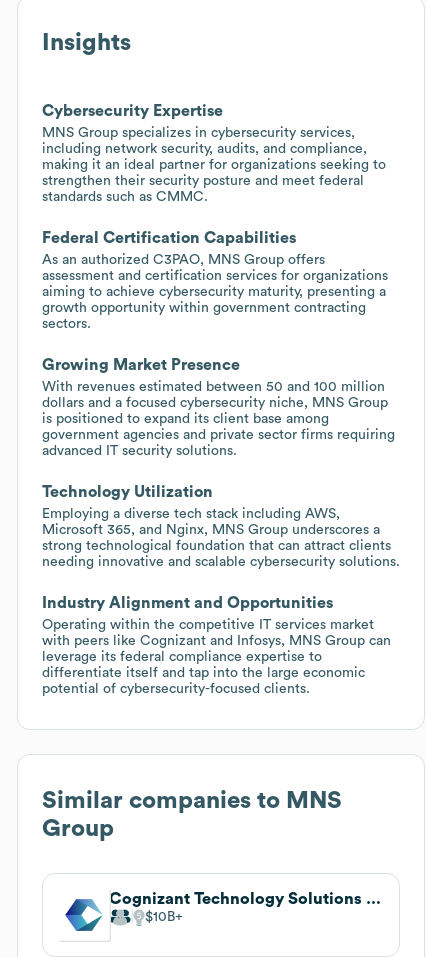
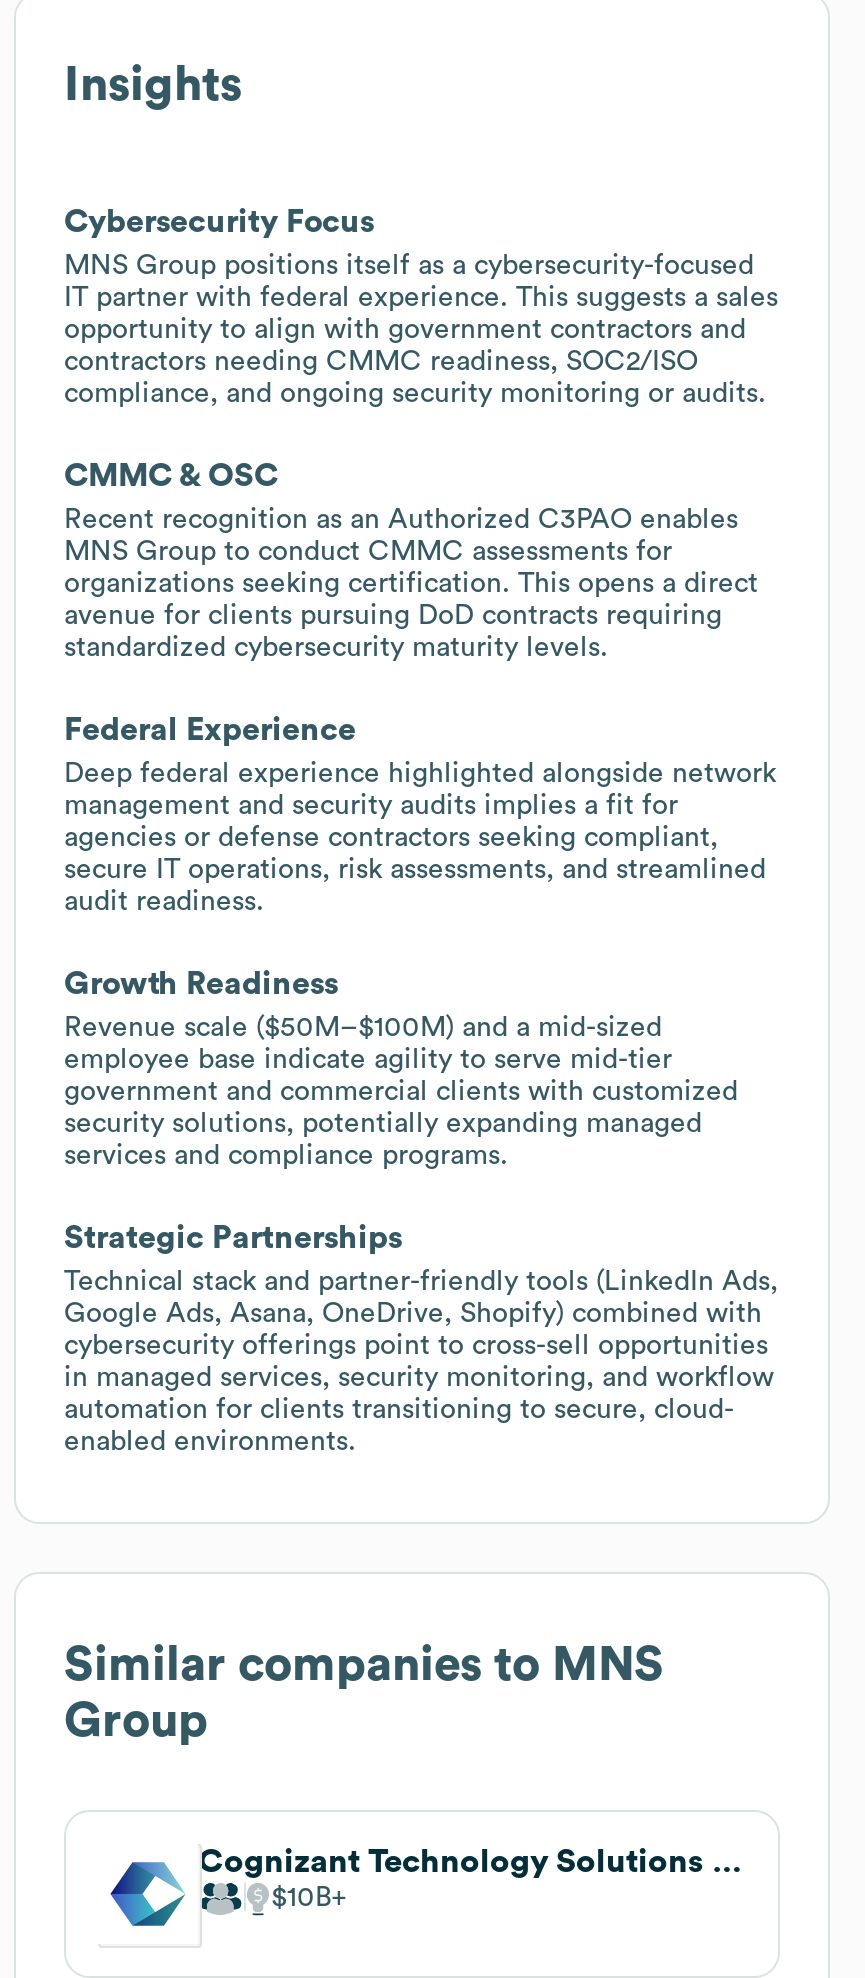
[42,103,386,204] Cybersecurity Expertise | MNS Group specializes in cybersecurity services, | including network security, audits, and compliance, | making it an ideal partner for organizations seeking to | strengthen their security posture and meet federal | standards such as CMMC. -> [64,206,778,408] Cybersecurity Focus | MNS Group positions itself as a cybersecurity-focused | IT partner with federal experience. This suggests a sales | opportunity to align with government contractors and | contractors needing CMMC readiness, SOC2/ISO | compliance, and ongoing security monitoring or audits.
[42,230,388,331] Federal Certification Capabilities | As an authorized C3PAO, MNS Group offers | assessment and certification services for organizations | aiming to achieve cybersecurity maturity, presenting a | growth opportunity within government contracting | sectors. -> [64,460,758,662] CMMC & OSC | Recent recognition as an Authorized C3PAO enables | MNS Group to conduct CMMC assessments for | organizations seeking certification. This opens a direct | avenue for clients pursuing DoD contracts requiring | standardized cybersecurity maturity levels.
[42,357,395,458] Growing Market Presence | With revenues estimated between 50 and 100 million | dollars and a focused cybersecurity niche, MNS Group | is positioned to expand its client base among | government agencies and private sector firms requiring | advanced IT security solutions. -> [64,714,776,916] Federal Experience | Deep federal experience highlighted alongside network | management and security audits implies a fit for | agencies or defense contractors seeking compliant, | secure IT operations, risk assessments, and streamlined | audit readiness.
[42,484,400,569] Technology Utilization | Employing a diverse tech stack including AWS, | Microsoft 365, and Nginx, MNS Group underscores a | strong technological foundation that can attract clients | needing innovative and scalable cybersecurity solutions. -> [64,968,738,1170] Growth Readiness | Revenue scale ($50M–$100M) and a mid-sized | employee base indicate agility to serve mid-tier | government and commercial clients with customized | security solutions, potentially expanding managed | services and compliance programs.
[42,595,391,696] Industry Alignment and Opportunities | Operating within the competitive IT services market | with peers like Cognizant and Infosys, MNS Group can | leverage its federal compliance expertise to | differentiate itself and tap into the large economic | potential of cybersecurity-focused clients. -> [64,1222,778,1456] Strategic Partnerships | Technical stack and partner-friendly tools (LinkedIn Ads, | Google Ads, Asana, OneDrive, Shopify) combined with | cybersecurity offerings point to cross-sell opportunities | in managed services, security monitoring, and workflow | automation for clients transitioning to secure, cloud- | enabled environments.

